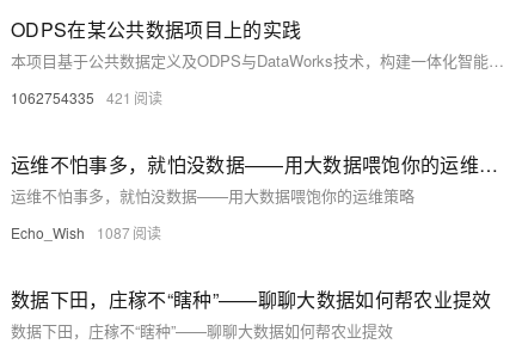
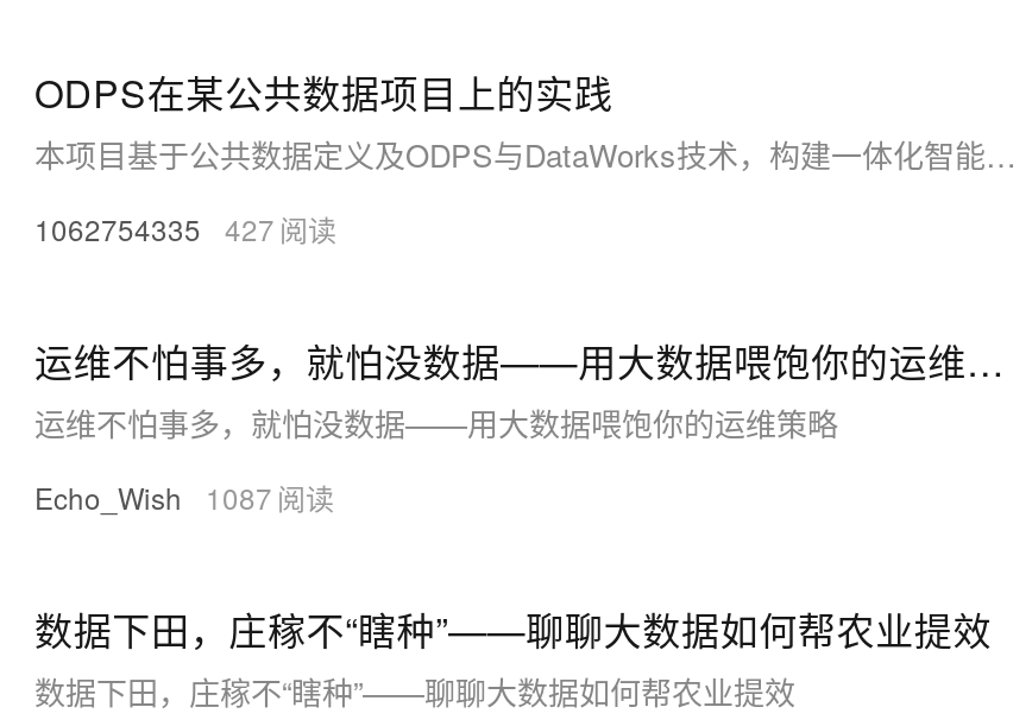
[11,87,131,107] 1062754335 421 -> [34,207,275,247] 1062754335 427

